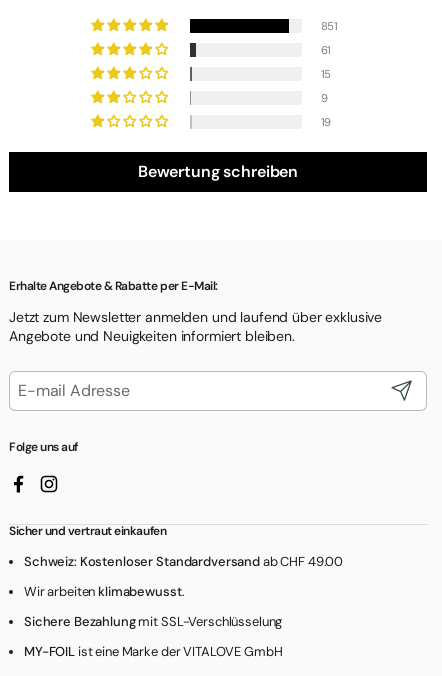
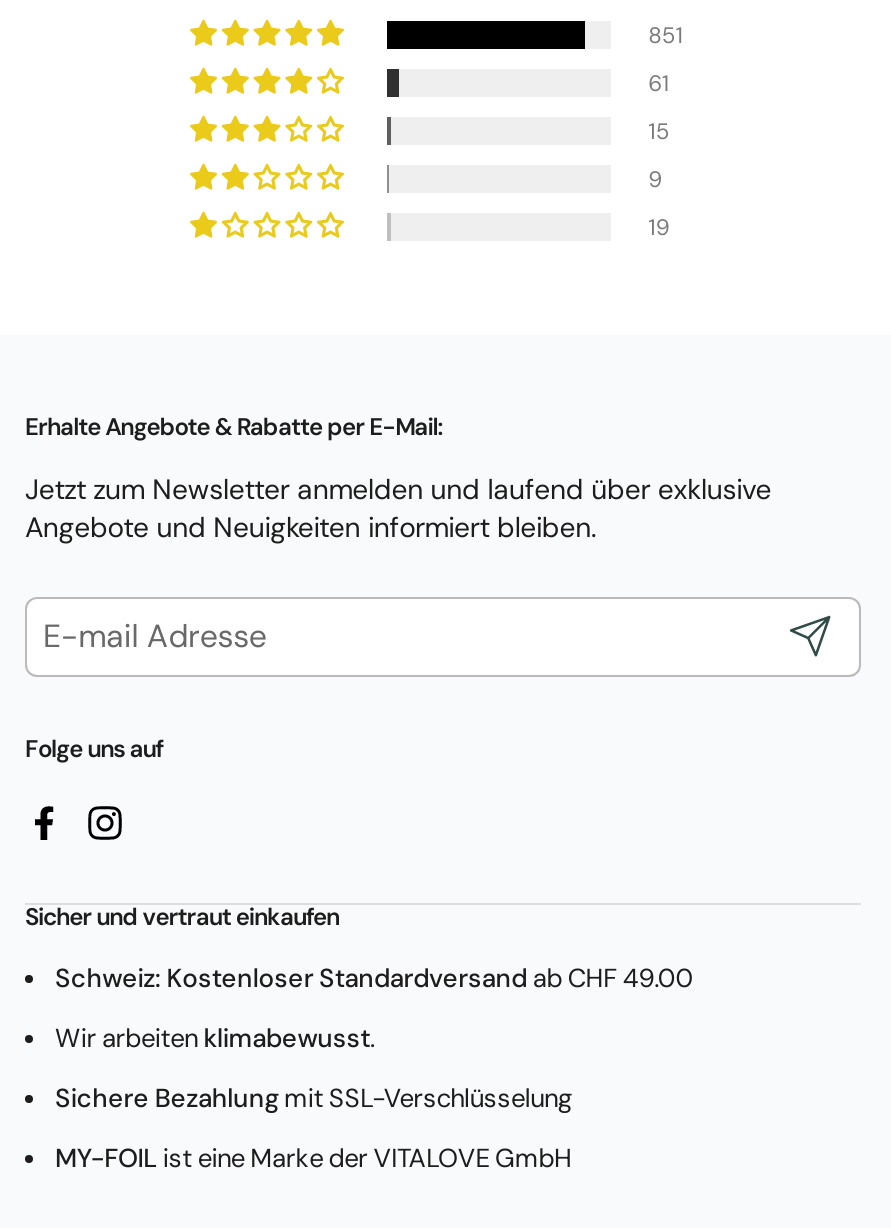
[138,160,298,181] Bewertung schreiben -> none

